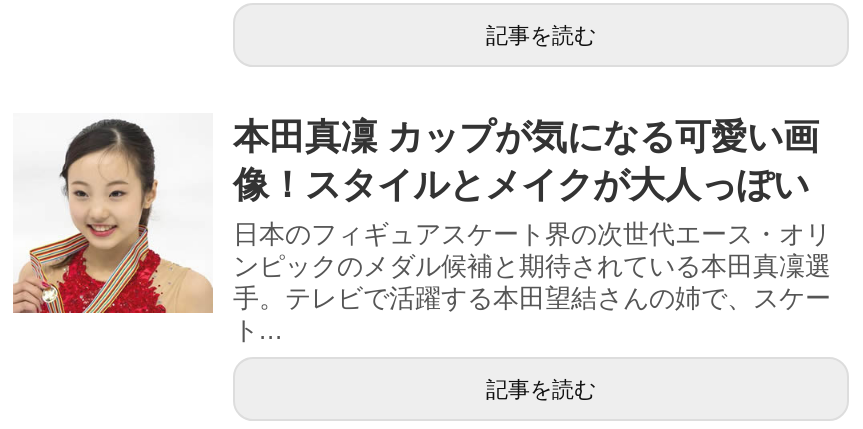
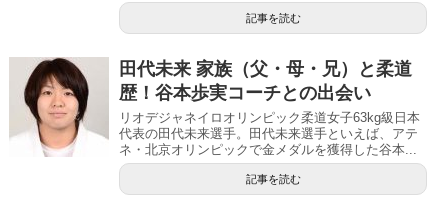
[13,117,831,345] [image] | 本田真凜 カップが気になる可愛い画 | 像！スタイルとメイクが大人っぽい | 日本のフィギュアスケート界の次世代エース・オリ | ンピックのメダル候補と期待されている本田真凜選 | 手。テレビで活躍する本田望結さんの姉で、スケー | ト... -> [10,57,420,157] [image] | 田代未来 家族（父・母・兄）と柔道 | 歴！谷本歩実コーチとの出会い | リオデジャネイロオリンピック柔道女子63kg級日本 | 代表の田代未来選手。田代未来選手といえば、アテ | ネ・北京オリンピックで金メダルを獲得した谷本...

